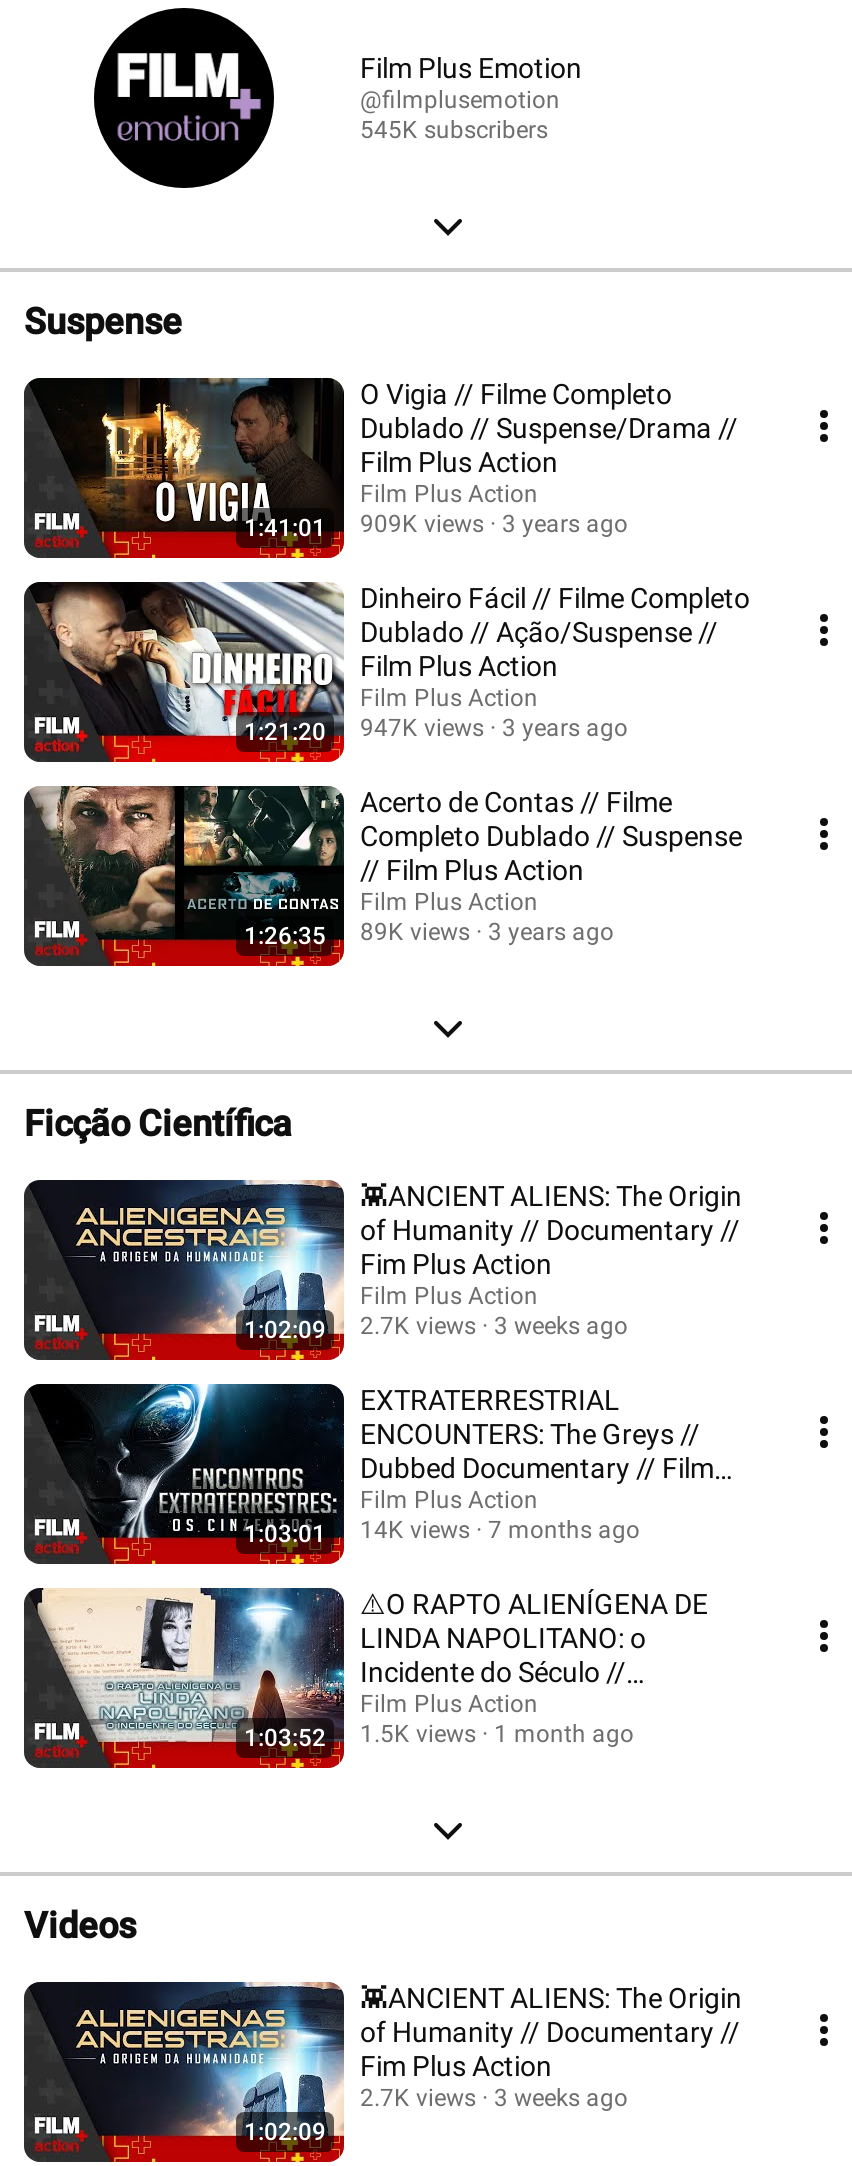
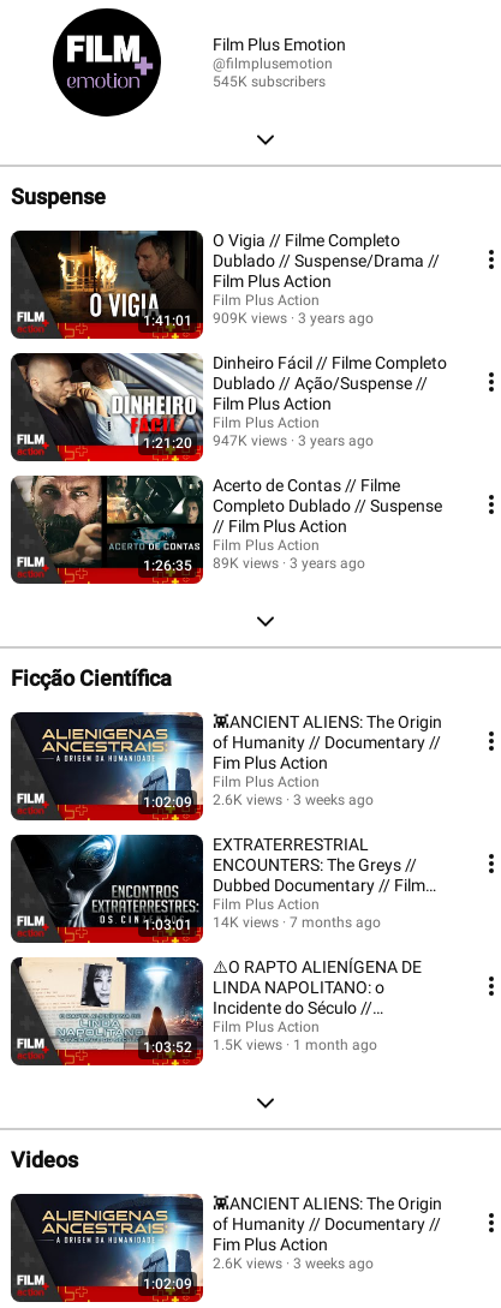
[244,1313,628,1345] 1:02:09 2.7K views 3 weeks ago -> [143,792,374,811] 1:02:09 2.6K views 3 weeks ago
[360,2085,628,2113] 2.7K views 3 weeks ago -> [213,1256,374,1273] 2.6K views 3 weeks ago

